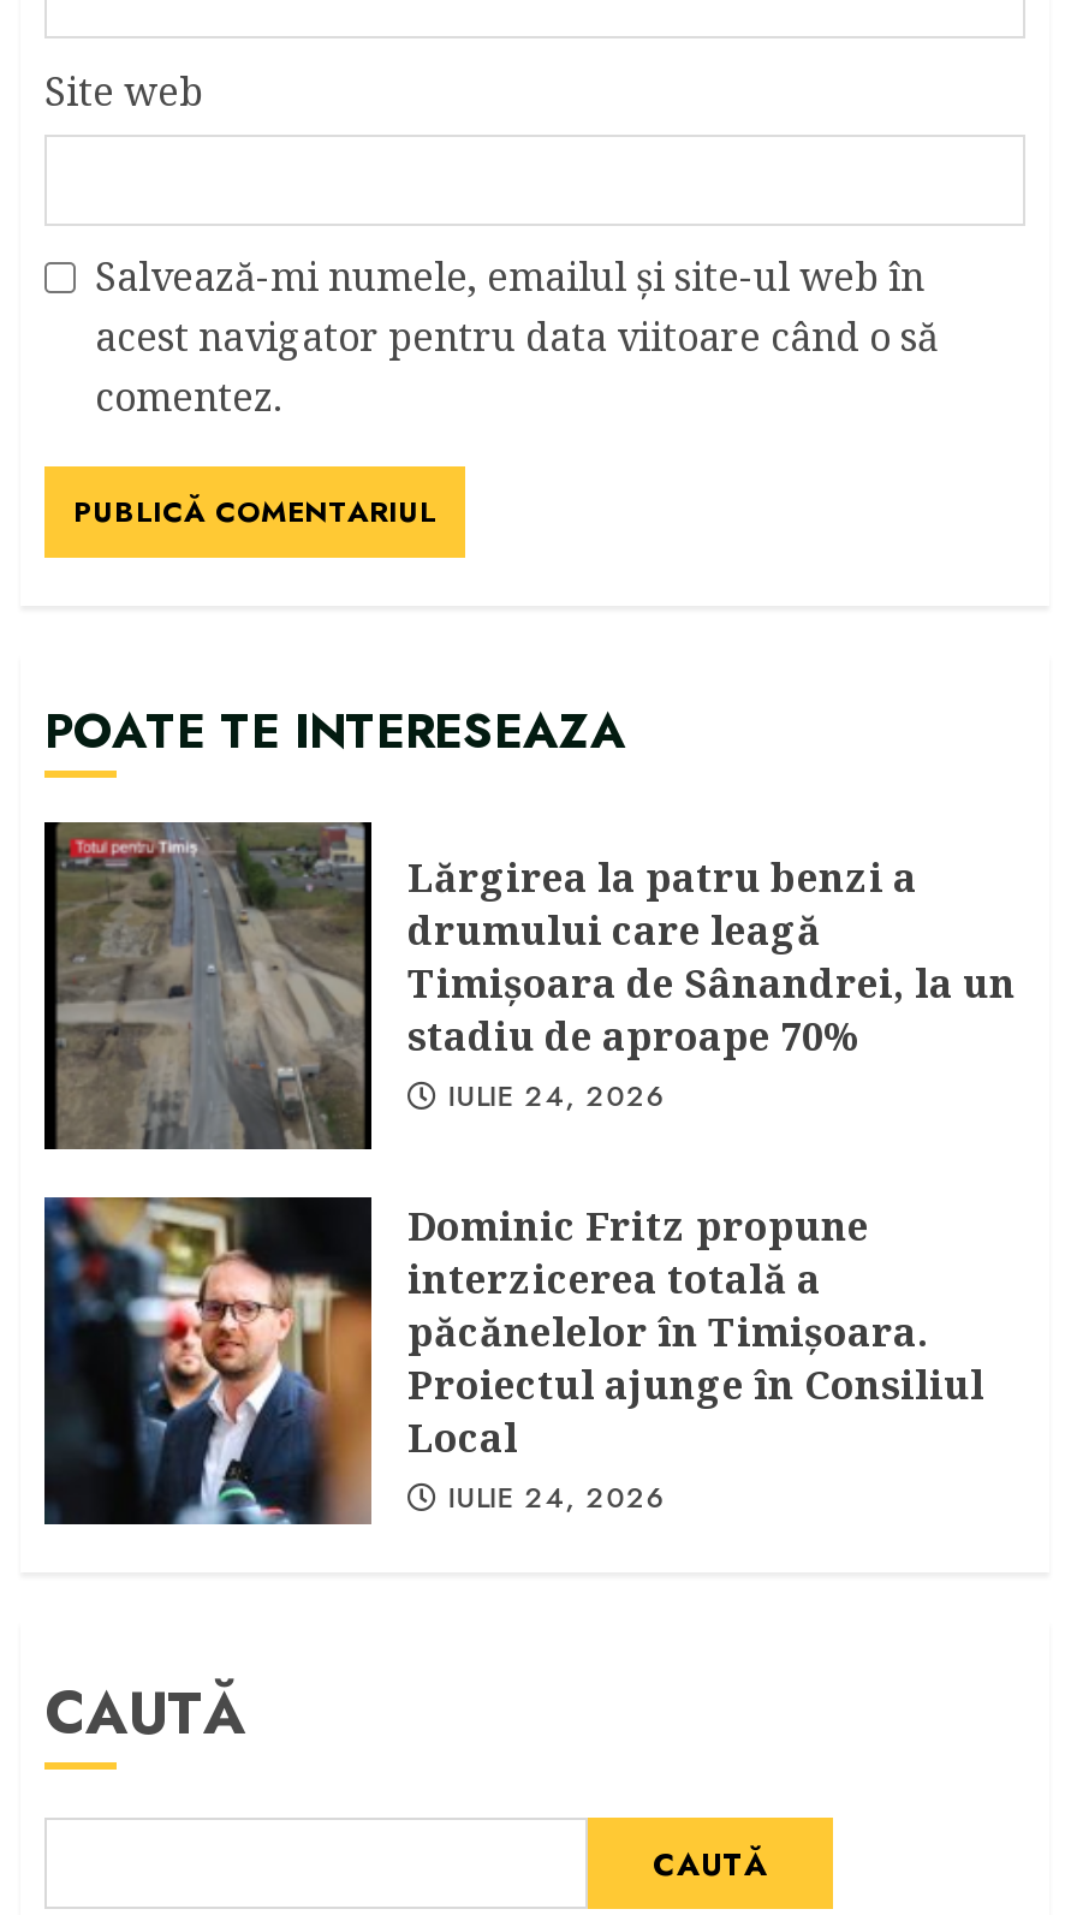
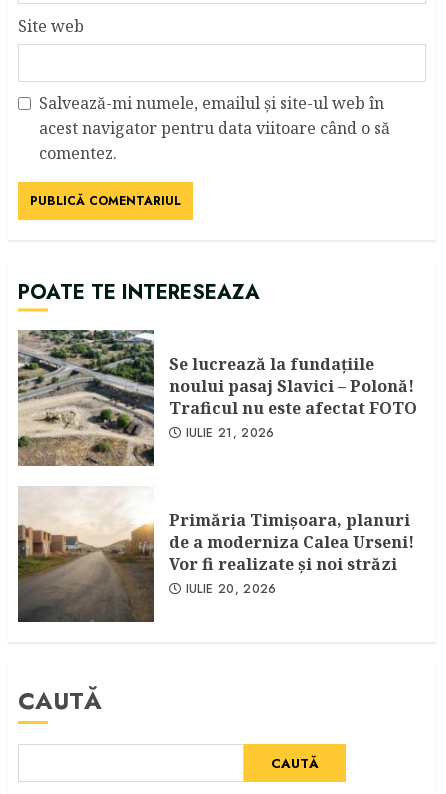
[42,821,1016,1150] [image] | Lărgirea la patru benzi a | drumului care leagă | Timișoara de Sânandrei, la un | stadiu de aproape 70% | IULIE 24, 2026 -> [17,329,417,466] [image] | Se lucrează la fundaţiile | noului pasaj Slavici – Polonă! | Traficul nu este afectat FOTO | IULIE 21, 2026
[42,1194,984,1526] [image] | Dominic Fritz propune | interzicerea totală a | păcănelelor în Timișoara. | Proiectul ajunge în Consiliul | Local | IULIE 24, 2026 -> [17,486,414,623] [image] | Primăria Timişoara, planuri | de a moderniza Calea Urseni! | Vor fi realizate şi noi străzi | IULIE 20, 2026

